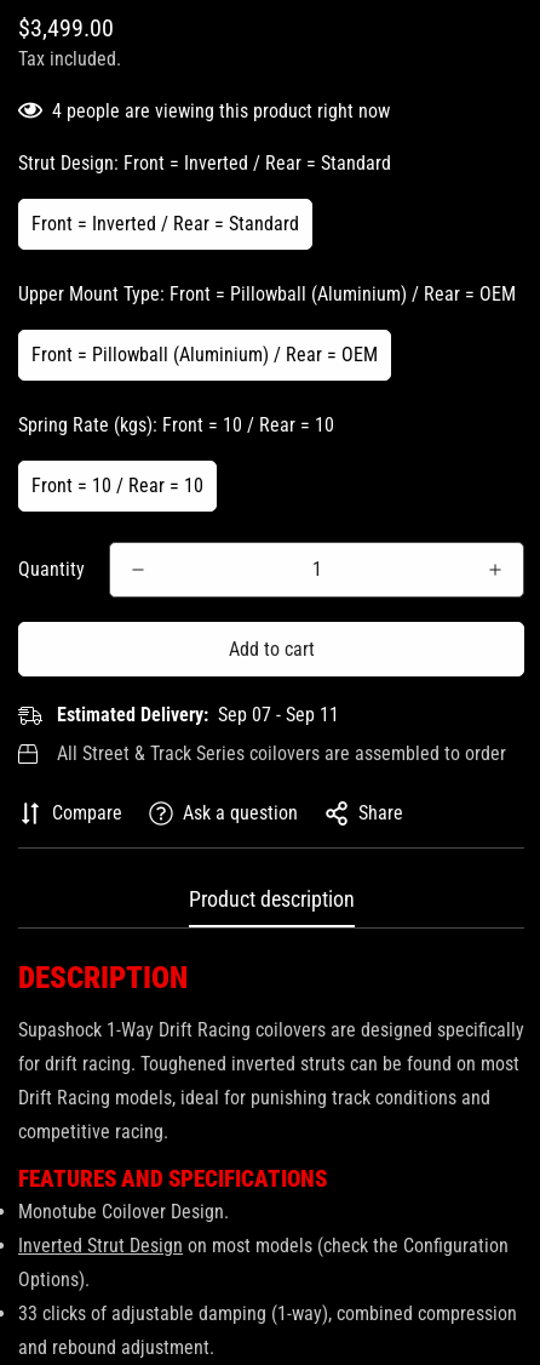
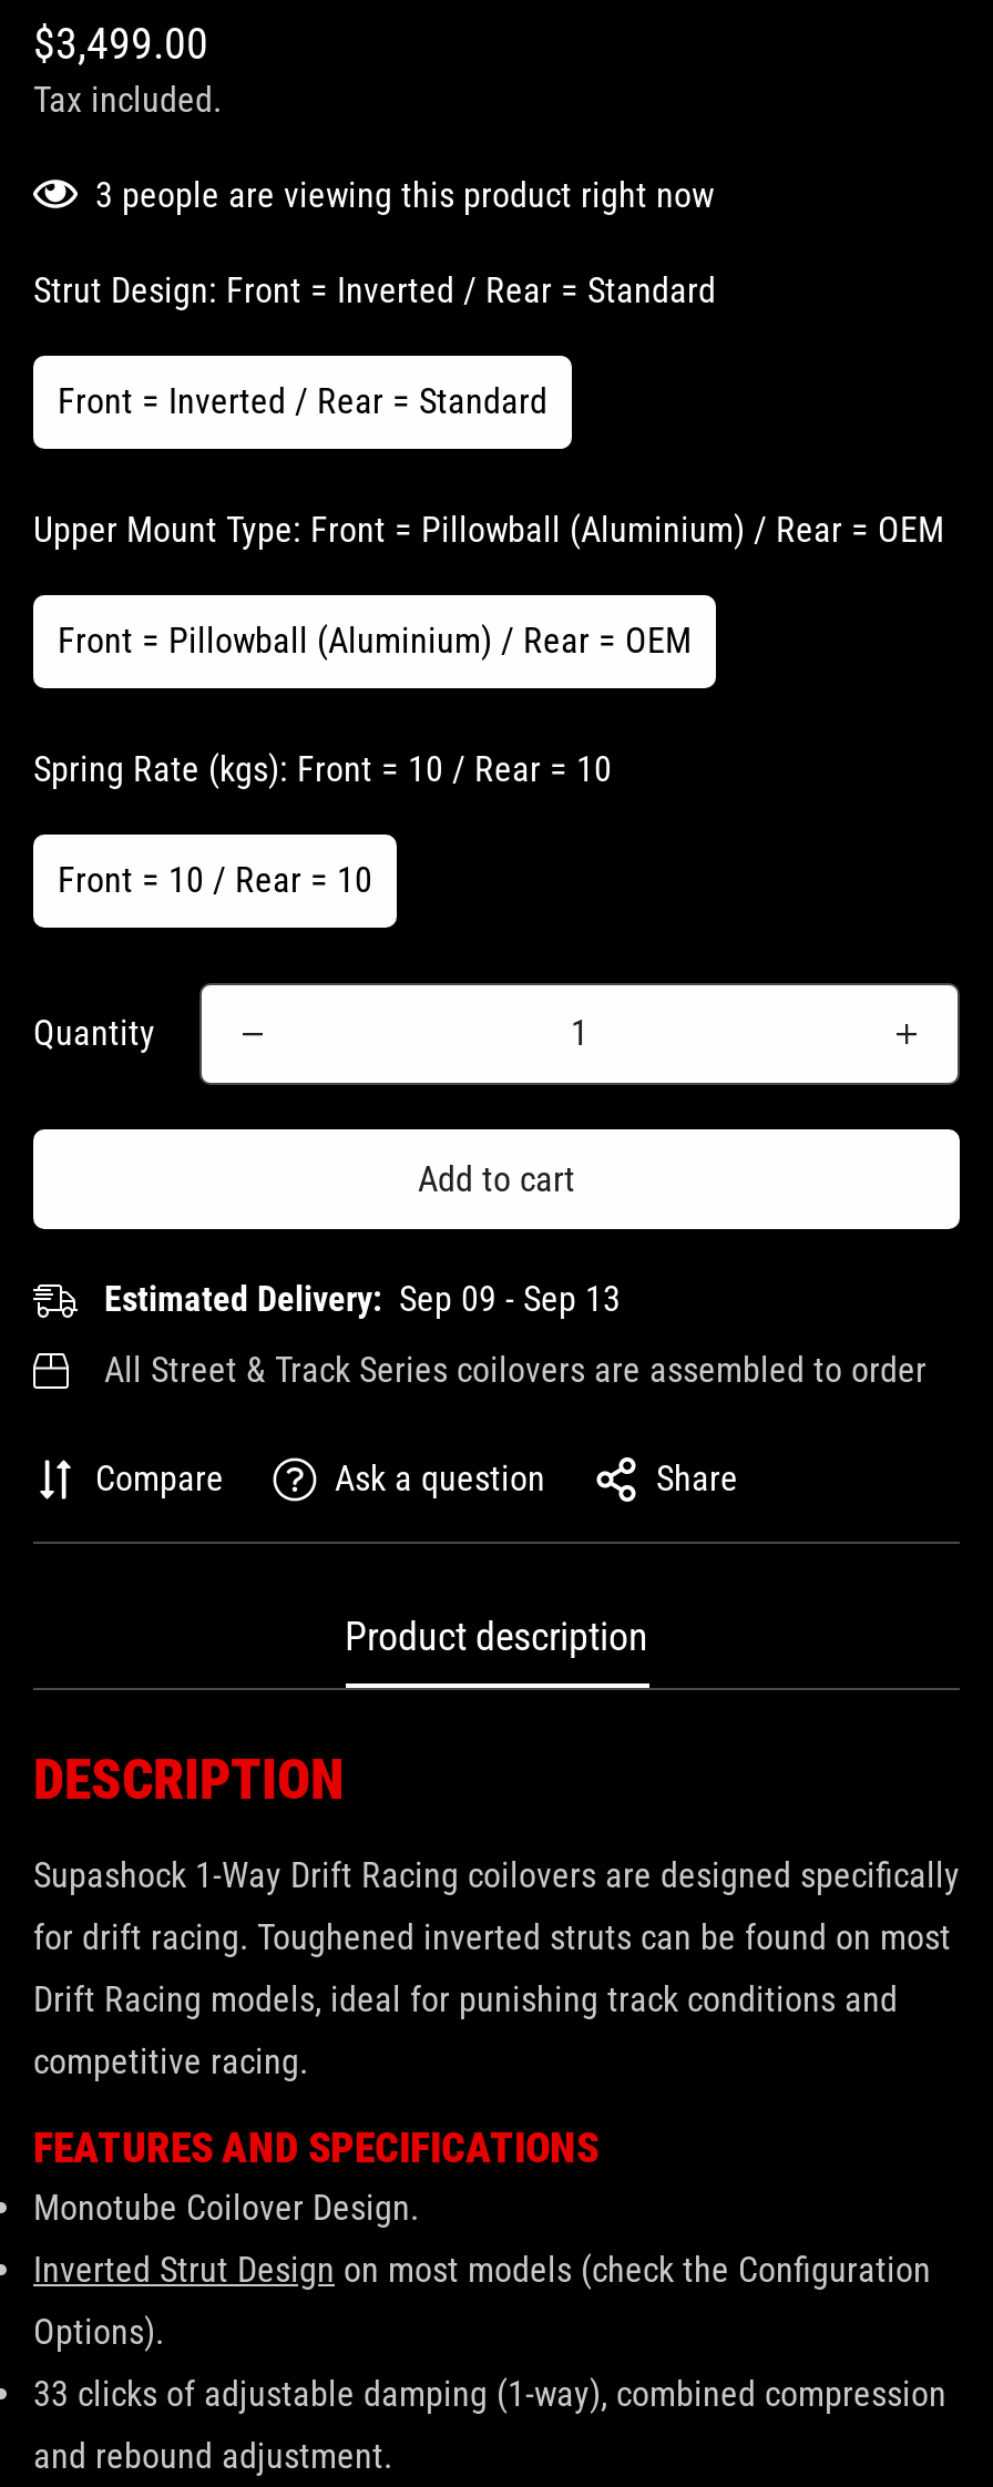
[52,99,390,122] 4 people are viewing this product right now -> [95,174,714,216] 3 people are viewing this product right now
[57,703,339,726] Estimated Delivery: Sep 07 - Sep 11 -> [104,1278,621,1320] Estimated Delivery: Sep 09 - Sep 13

